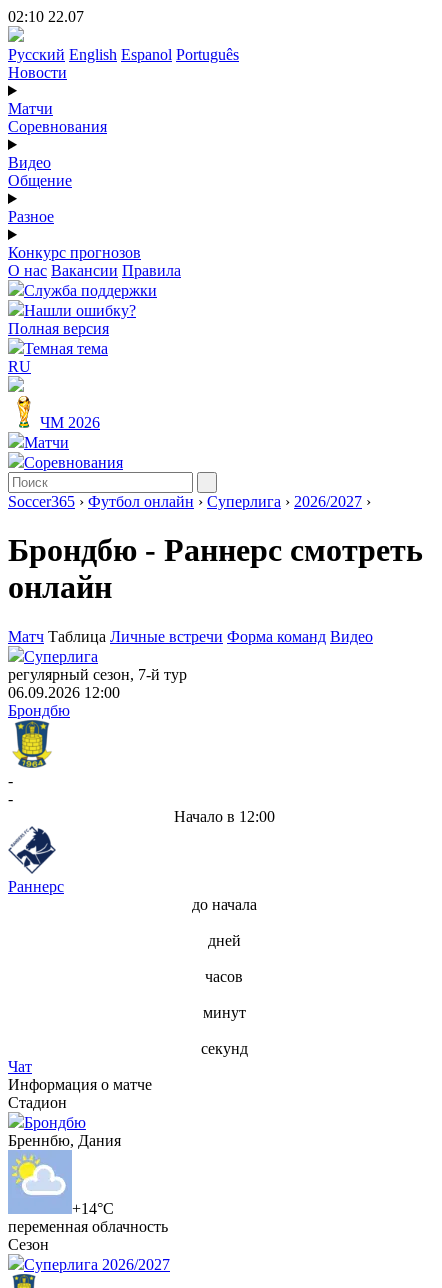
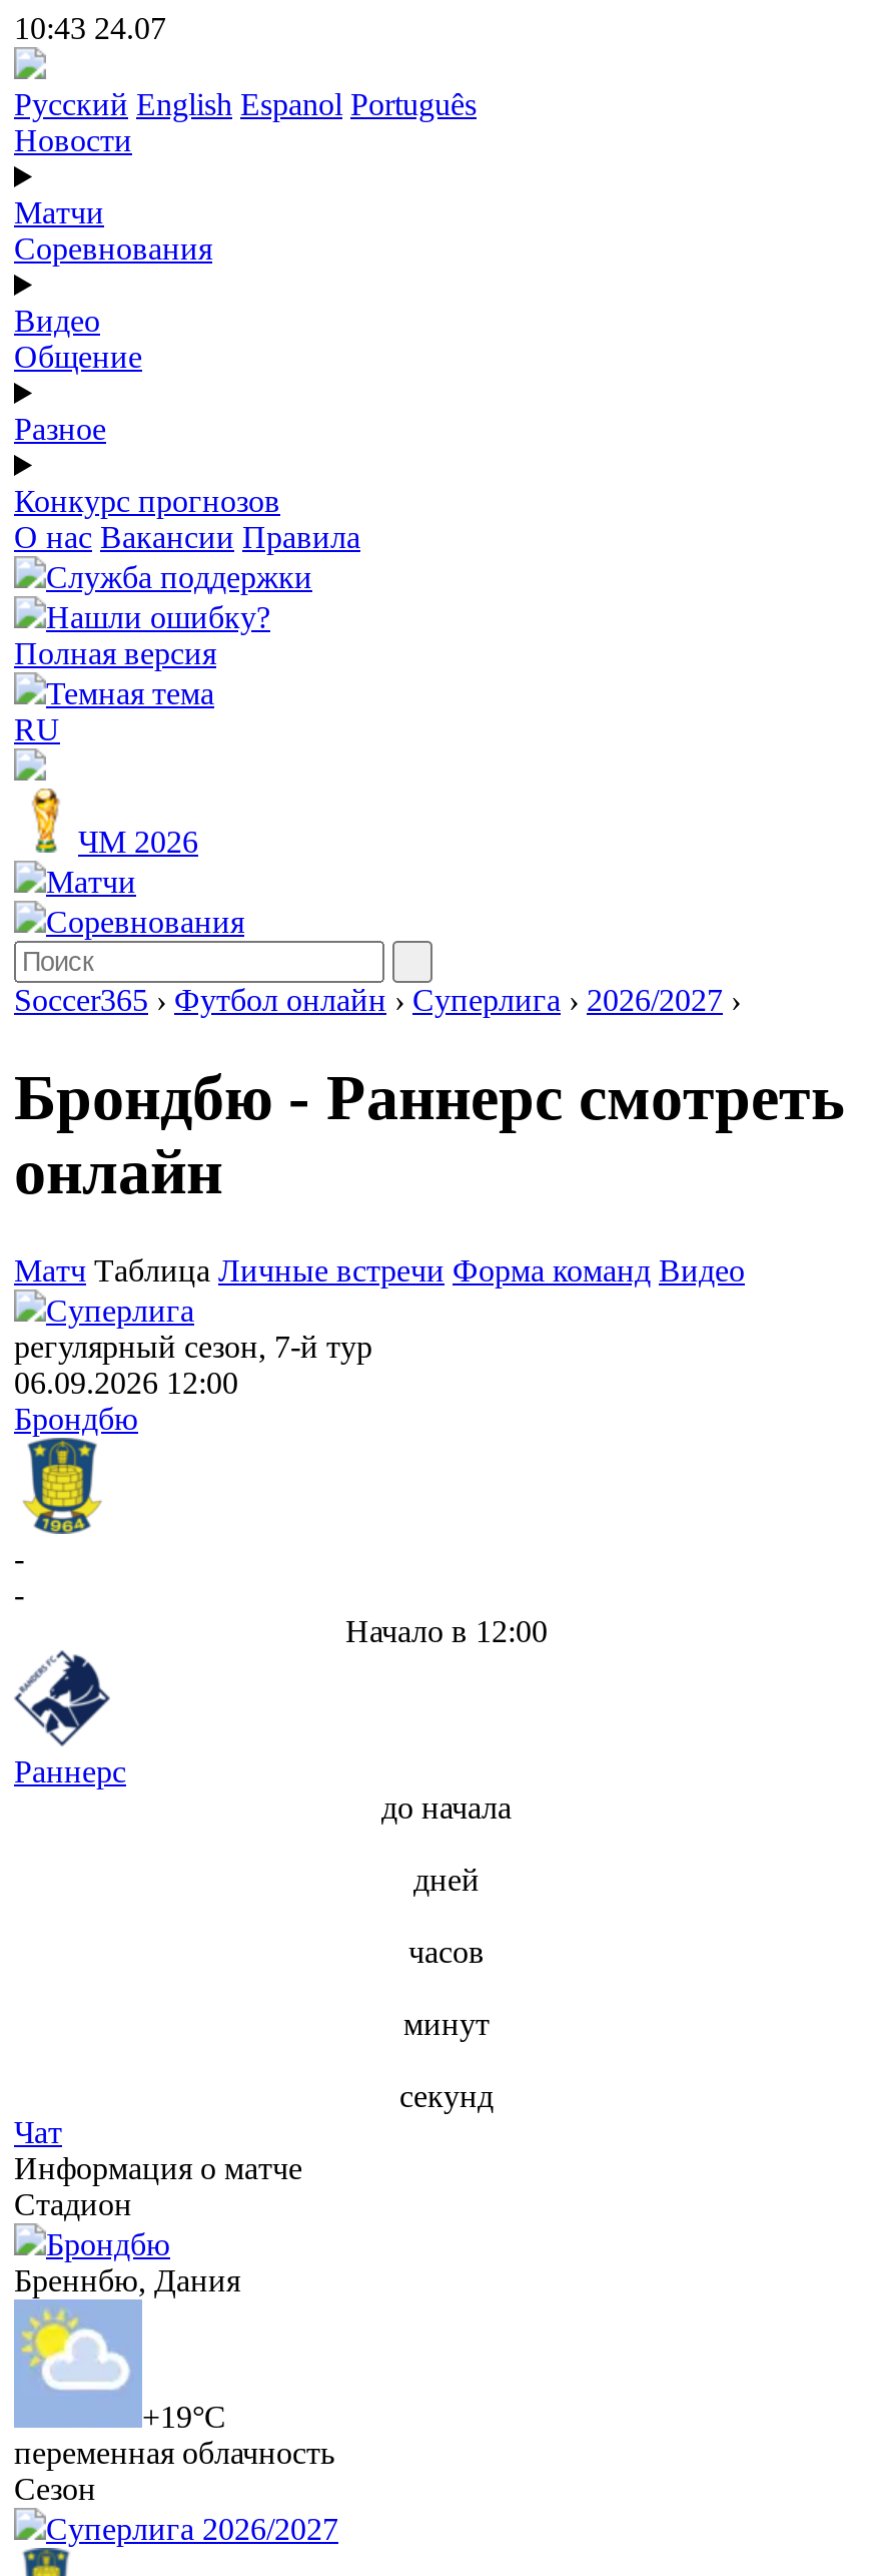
[8,8,84,25] 02:10 22.07 -> [14,11,166,45] 10:43 24.07
[72,1200,114,1217] +14°C -> [142,2399,226,2434] +19°C

